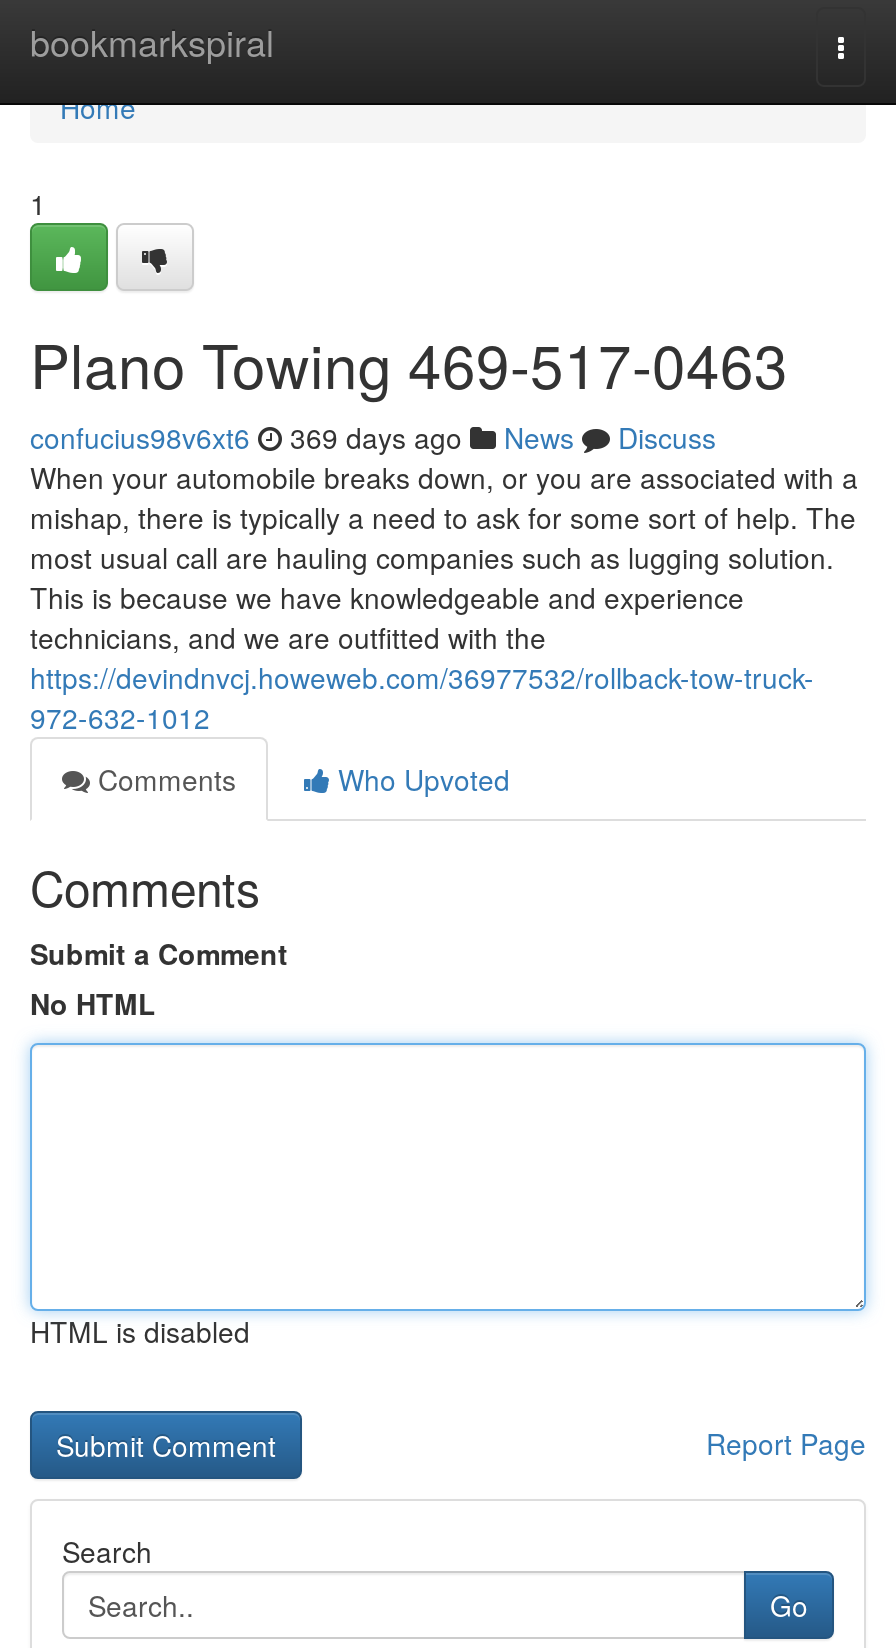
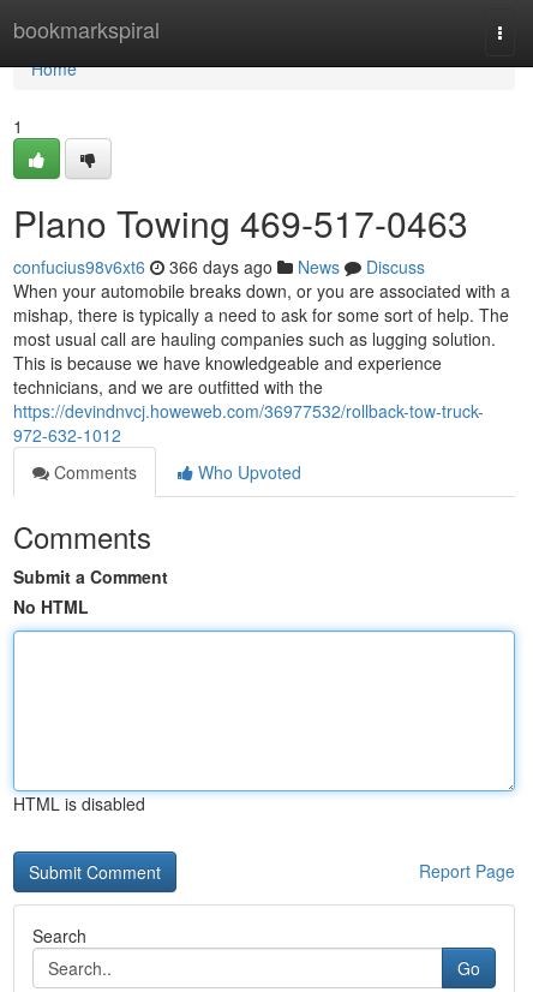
[30,417,716,457] confucius98v6xt6 369 days ago News Discuss -> [13,255,425,279] confucius98v6xt6 366 days ago News Discuss

